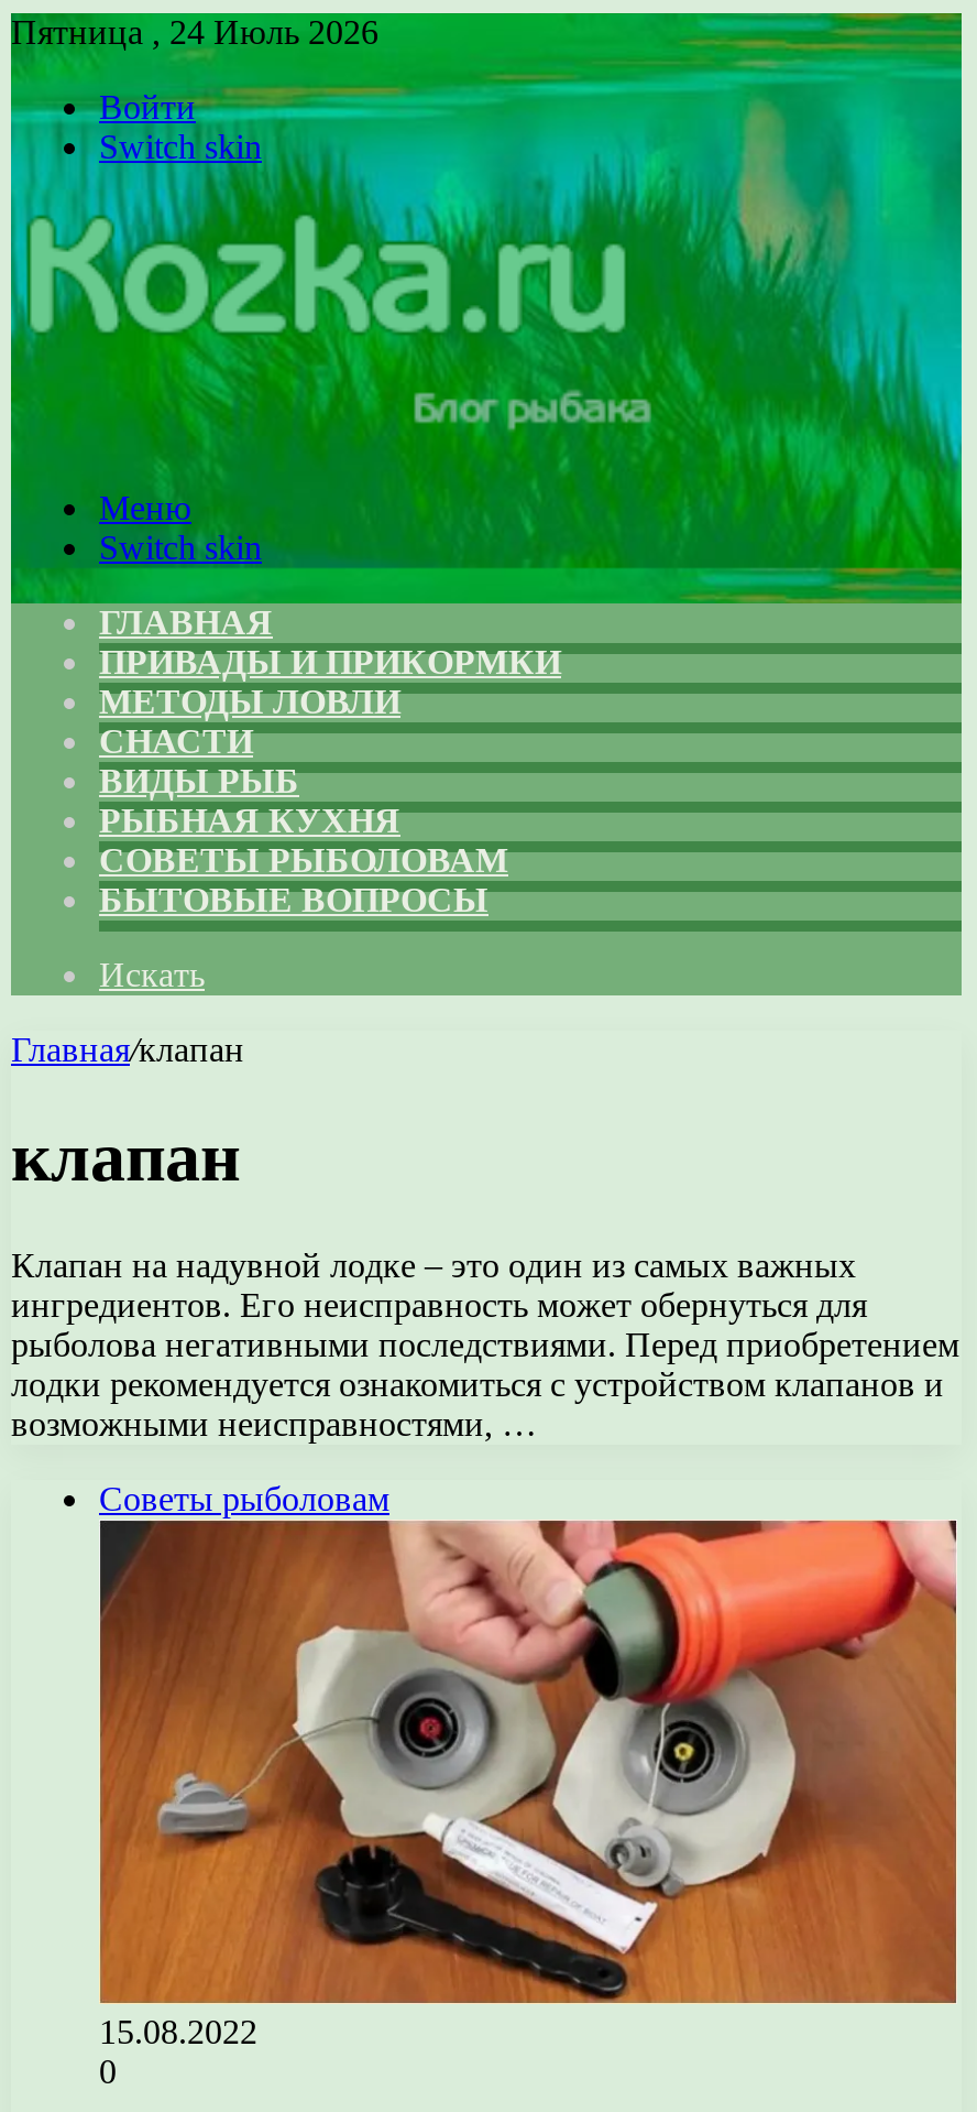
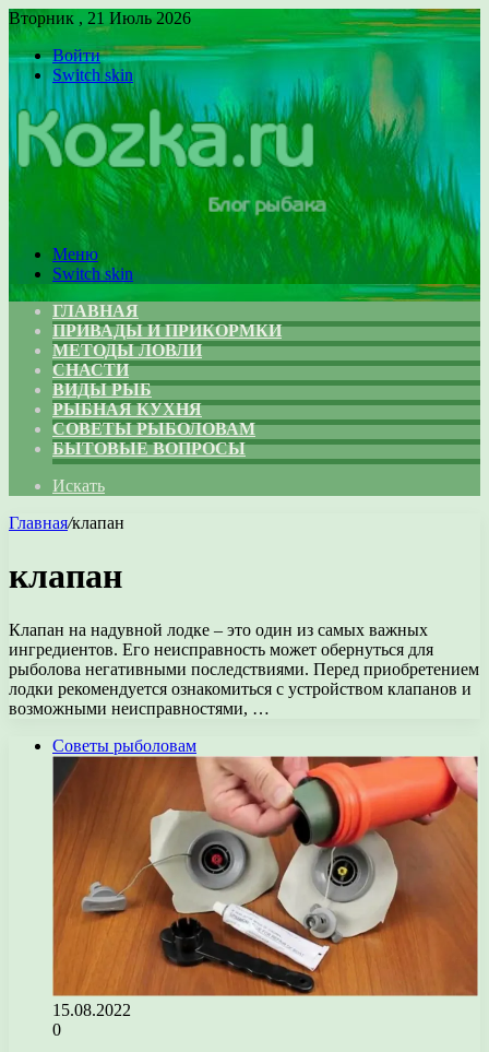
[11,13,378,51] Пятница , 24 Июль 2026 -> [9,9,191,27] Вторник , 21 Июль 2026

